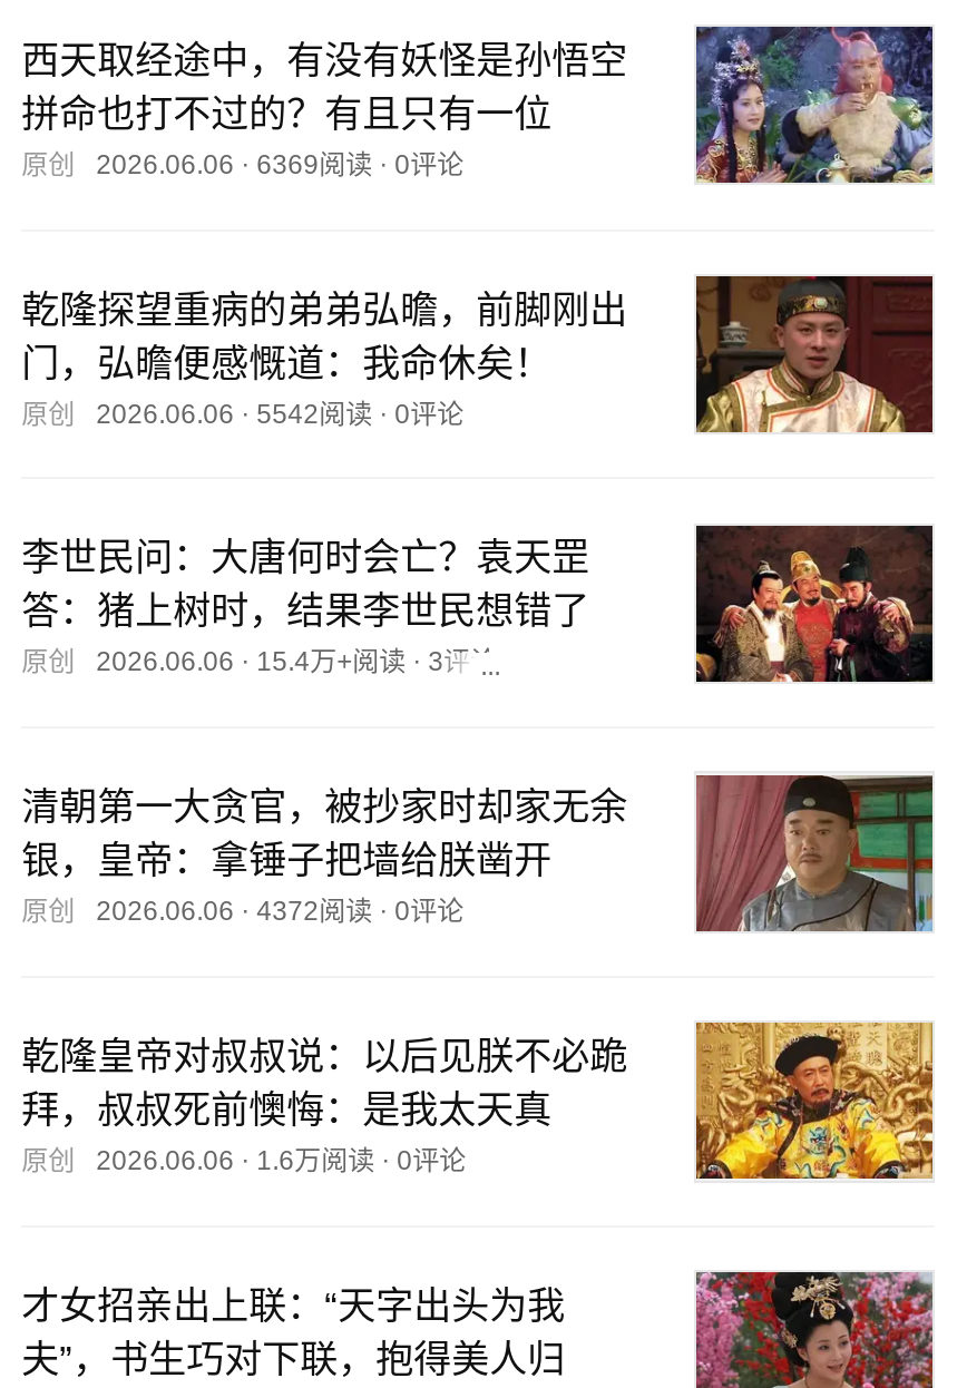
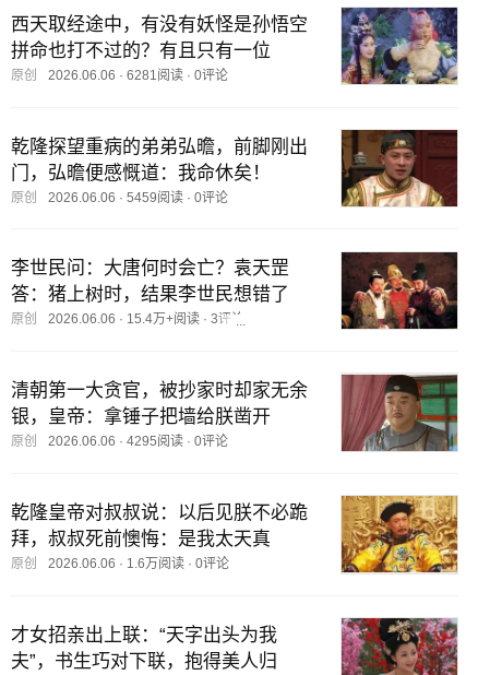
[21,149,464,180] 原创 2026.06.06 · 6369阅读· 0评论 -> [11,67,228,83] 原创 2026.06.06 · 6281阅读· 0评论
[21,398,464,429] 原创 2026.06.06 · 5542阅读· 0评论 -> [11,190,228,205] 原创 2026.06.06 · 5459阅读· 0评论
[21,896,464,927] 原创 2026.06.06 · 4372阅读· 0评论 -> [11,434,228,449] 原创 2026.06.06 · 4295阅读· 0评论

